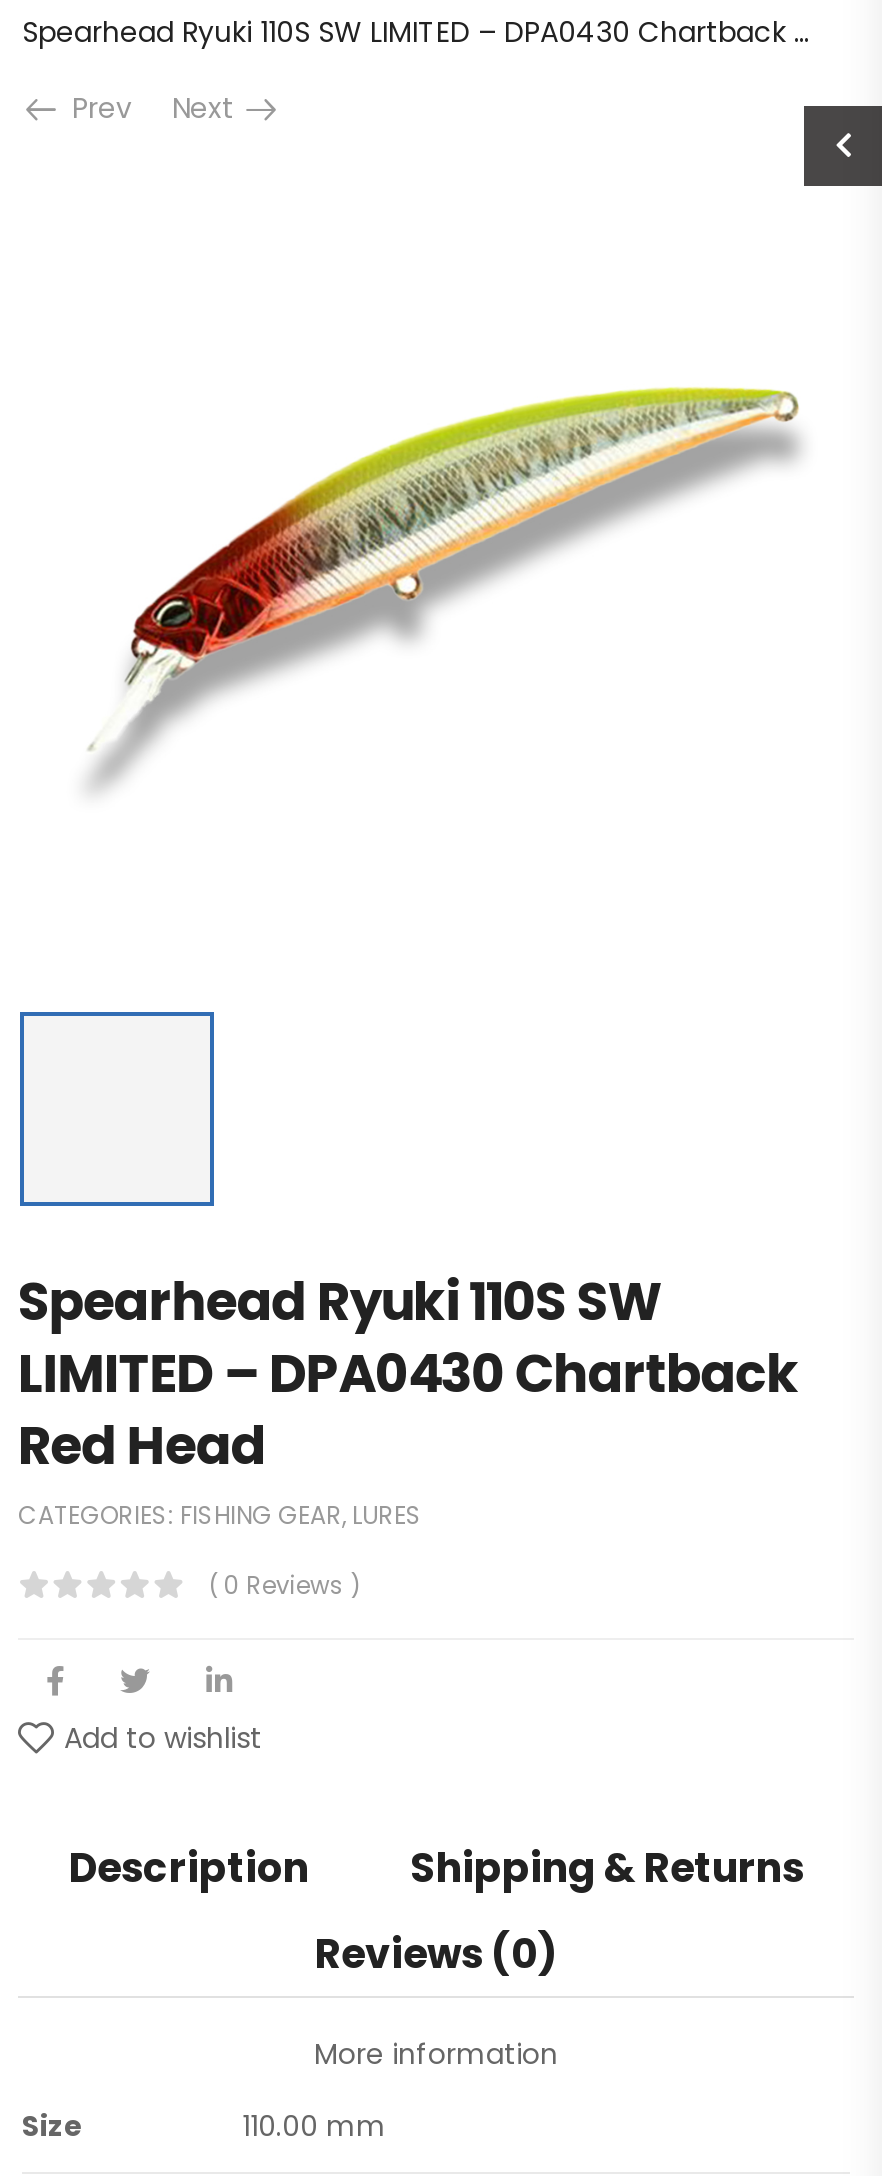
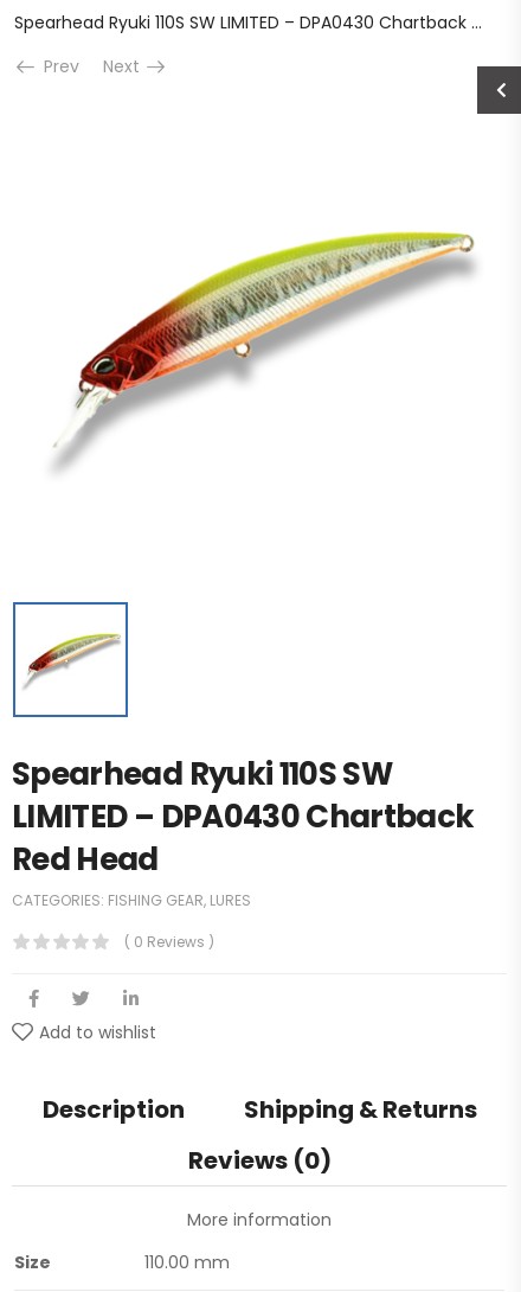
none -> [24,633,121,687] [image]

